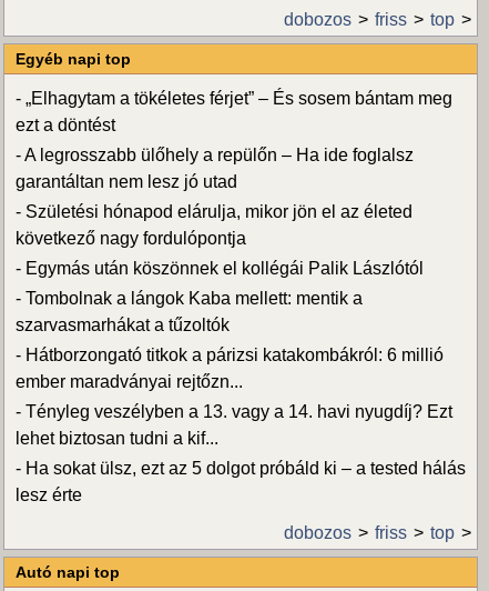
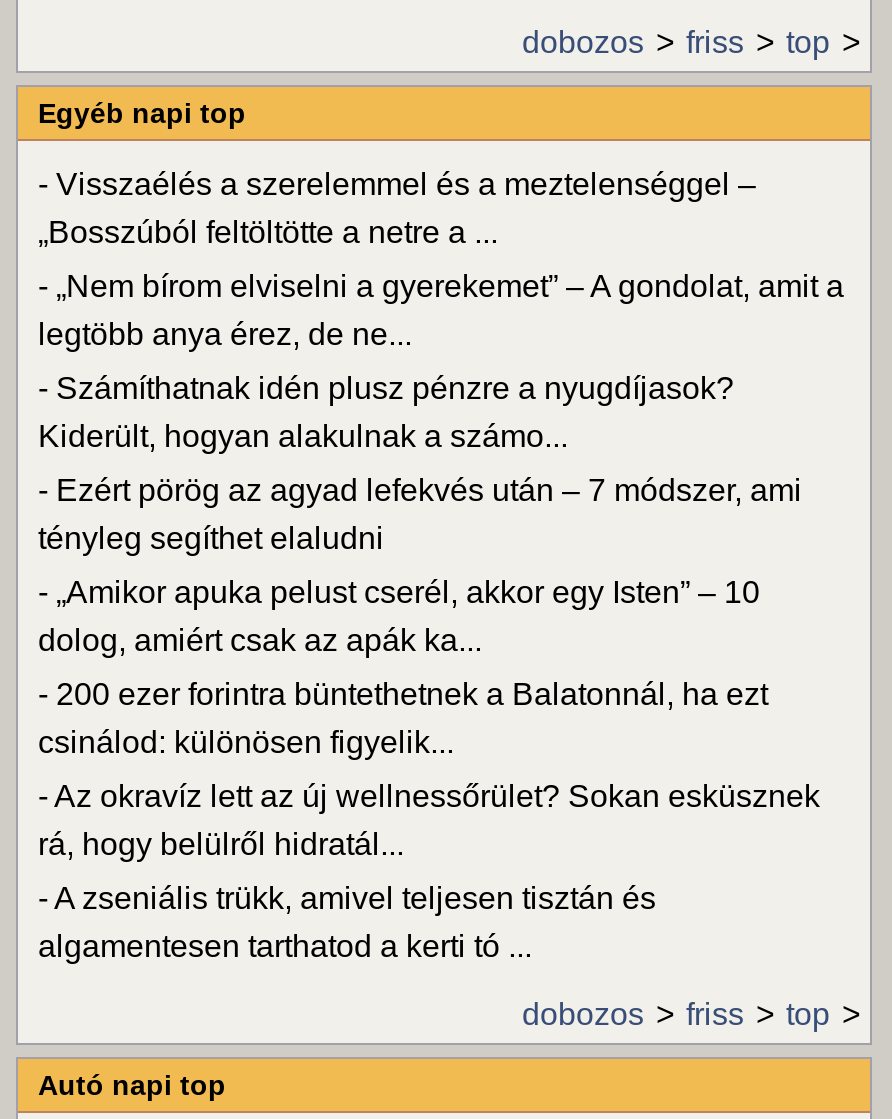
[16,89,452,134] - „Elhagytam a tökéletes férjet” – És sosem bántam meg | ezt a döntést -> [38,167,756,249] - Visszaélés a szerelemmel és a meztelenséggel – | „Bosszúból feltöltötte a netre a ...
[16,146,414,191] - A legrosszabb ülőhely a repülőn – Ha ide foglalsz | garantáltan nem lesz jó utad -> [38,269,844,351] - „Nem bírom elviselni a gyerekemet” – A gondolat, amit a | legtöbb anya érez, de ne...
[16,202,412,248] - Születési hónapod elárulja, mikor jön el az életed | következő nagy fordulópontja -> [38,371,734,453] - Számíthatnak idén plusz pénzre a nyugdíjasok? | Kiderült, hogyan alakulnak a számo...
[16,259,424,278] - Egymás után köszönnek el kollégái Palik Lászlótól -> [38,473,802,555] - Ezért pörög az agyad lefekvés után – 7 módszer, ami | tényleg segíthet elaludni
[16,289,363,334] - Tombolnak a lángok Kaba mellett: mentik a | szarvasmarhákat a tűzoltók -> [38,575,760,657] - „Amikor apuka pelust cserél, akkor egy Isten” – 10 | dolog, amiért csak az apák ka...
[16,345,444,391] - Hátborzongató titkok a párizsi katakombákról: 6 millió | ember maradványai rejtőzn... -> [38,677,768,759] - 200 ezer forintra büntethetnek a Balatonnál, ha ezt | csinálod: különösen figyelik...
[16,402,452,448] - Tényleg veszélyben a 13. vagy a 14. havi nyugdíj? Ezt | lehet biztosan tudni a kif... -> [38,779,820,861] - Az okravíz lett az új wellnessőrület? Sokan esküsznek | rá, hogy belülről hidratál...
[16,459,466,504] - Ha sokat ülsz, ezt az 5 dolgot próbáld ki – a tested hálás | lesz érte -> [38,881,656,963] - A zseniális trükk, amivel teljesen tisztán és | algamentesen tarthatod a kerti tó ...

